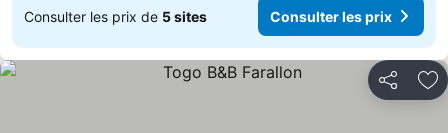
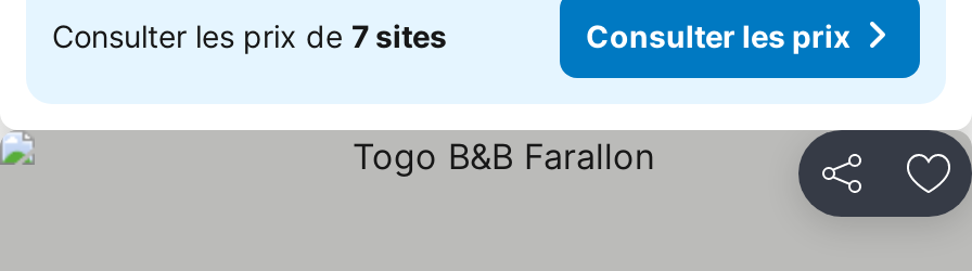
[24,7,207,24] Consulter les prix de 5 sites -> [52,16,447,53] Consulter les prix de 7 sites

